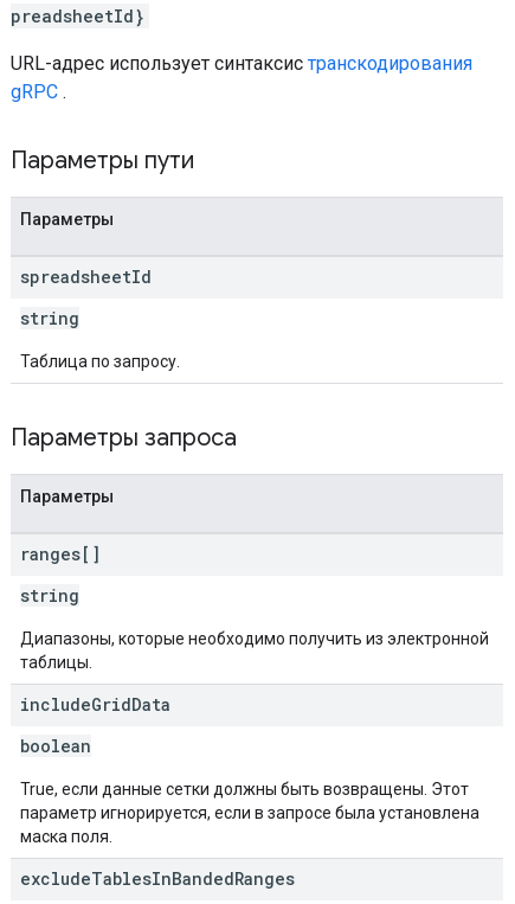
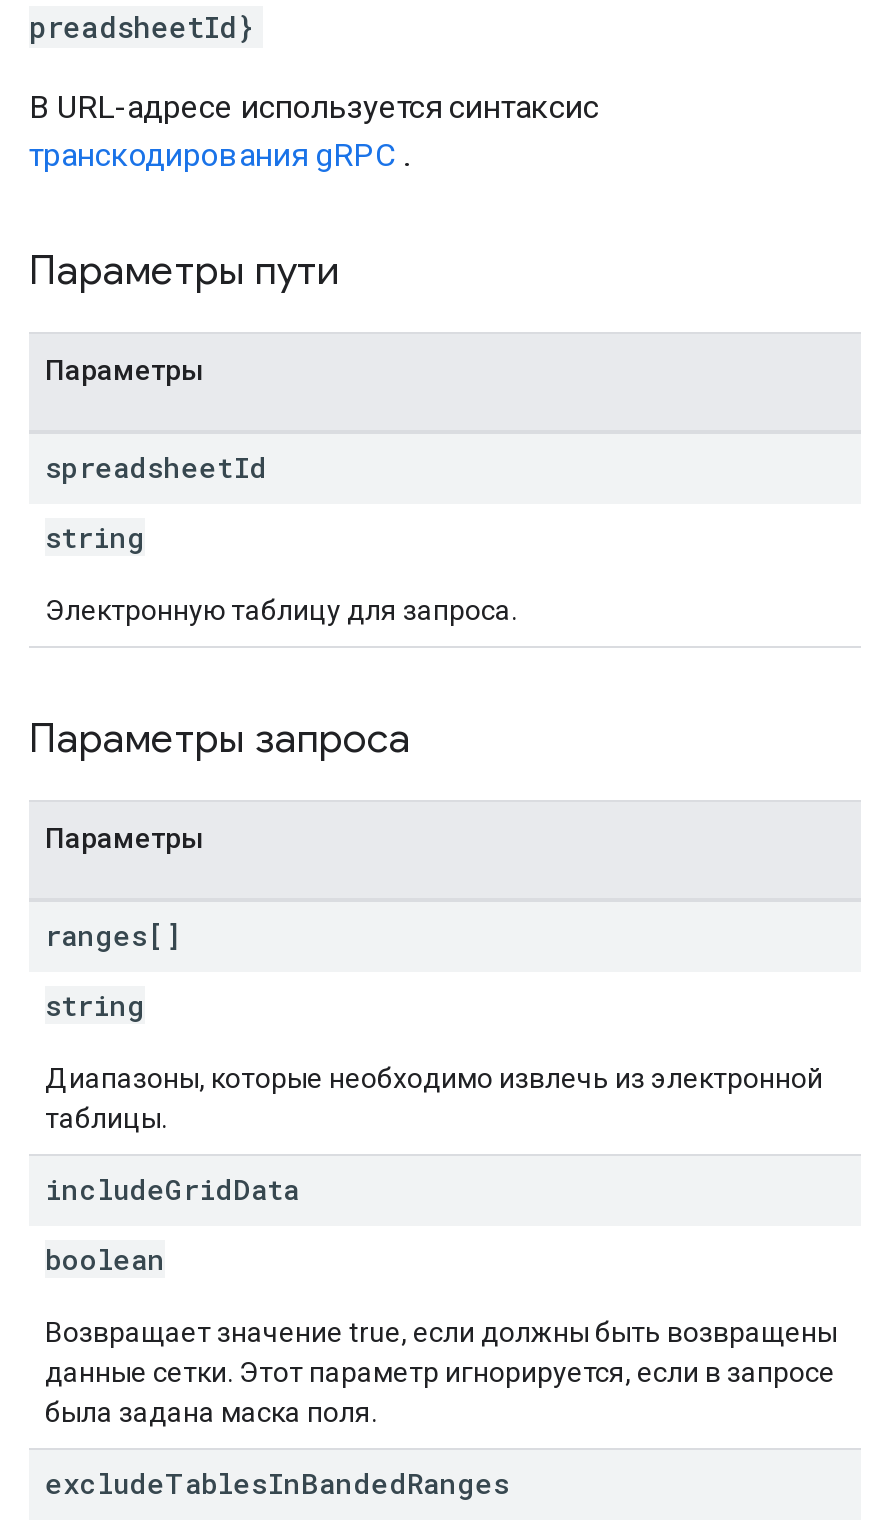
[11,52,472,103] URL-адрес использует синтаксис транскодирования | gRPC. -> [29,88,599,174] В URL-адресе используется синтаксис | транскодирования gRPC.
[20,352,180,371] Таблица по запросу. -> [45,594,517,626] Электронную таблицу для запроса.
[20,629,489,648] Диапазоны, которые необходимо получить из электронной -> [45,1062,823,1094] Диапазоны, которые необходимо извлечь из электронной
[20,780,483,846] True, если данные сетки должны быть возвращены. Этот | параметр игнорируется, если в запросе была установлена | маска поля. -> [45,1316,837,1428] Возвращает значение true, если должны быть возвращены | данные сетки. Этот параметр игнорируется, если в запросе | была задана маска поля.

